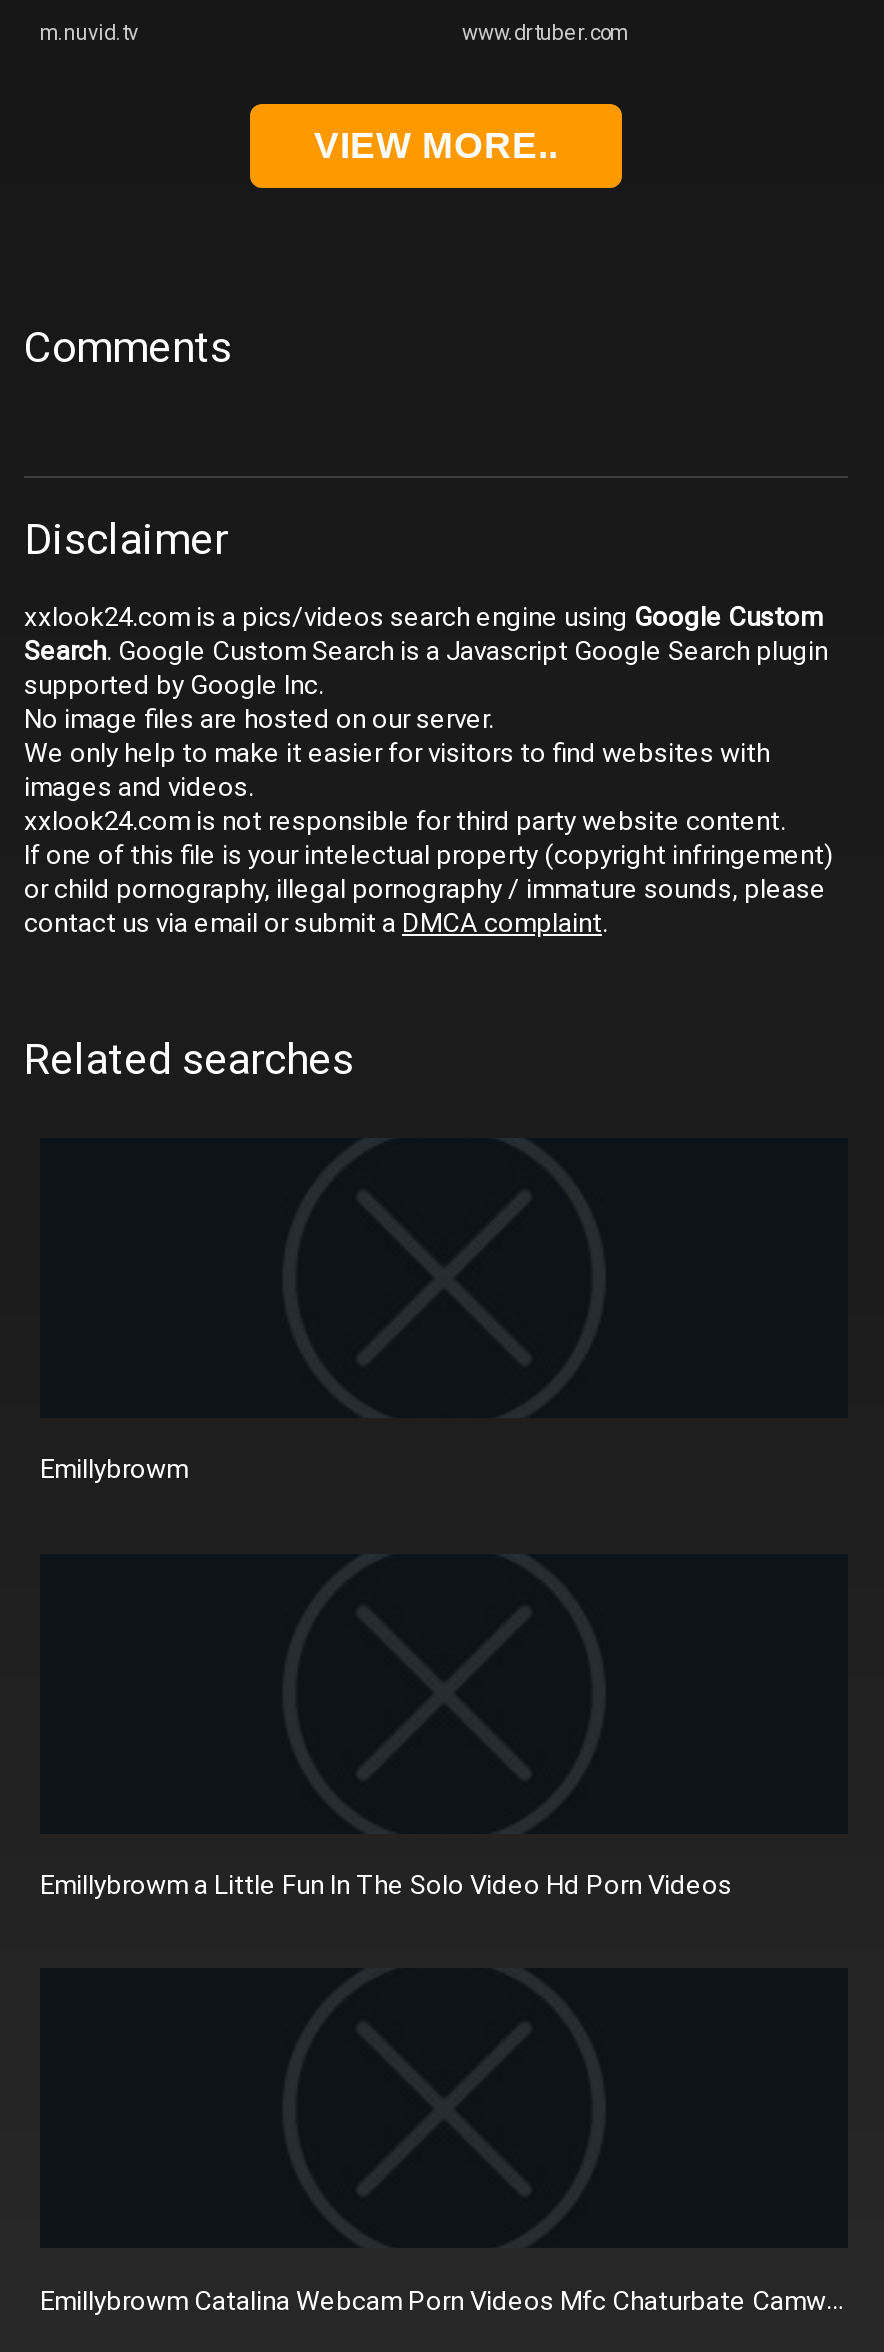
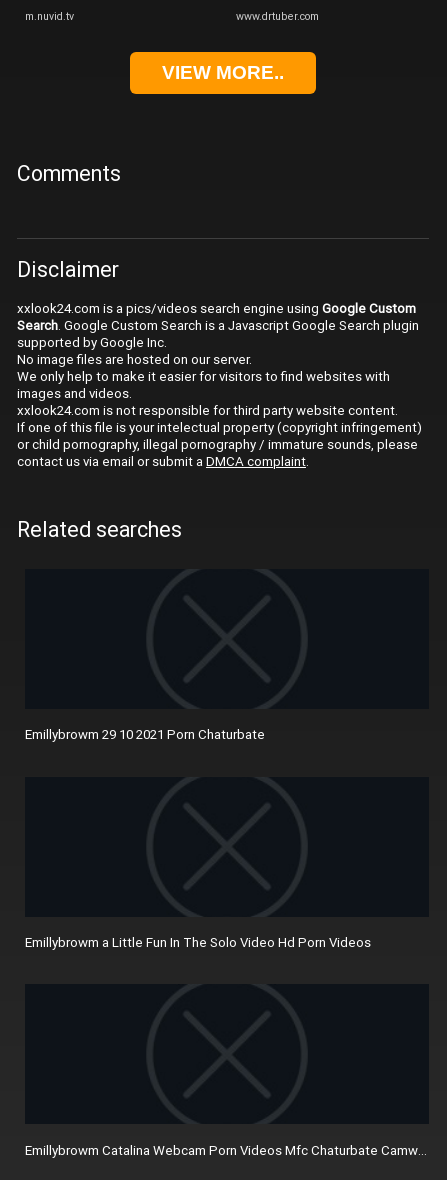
[40,1453,188,1487] Emillybrowm -> [25,726,265,743] Emillybrowm 29 10 2021 Porn Chaturbate

